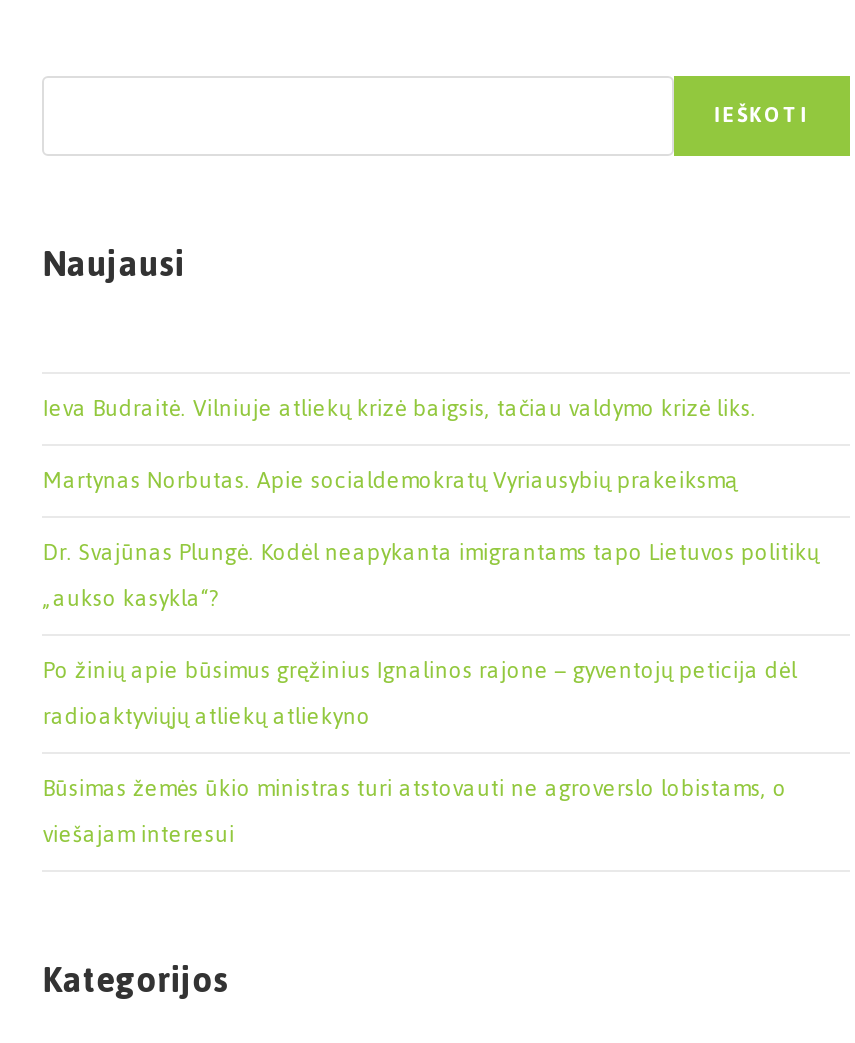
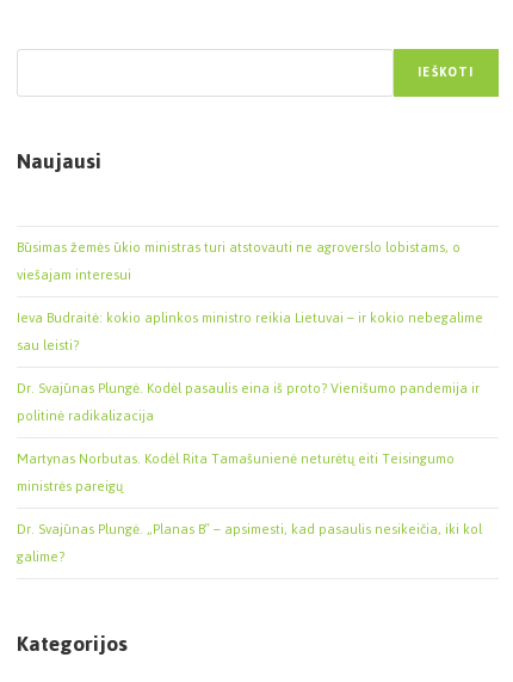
[43,386,819,738] Ieva Budraitė. Vilniuje atliekų krizė baigsis, tačiau valdymo krizė liks. | Martynas Norbutas. Apie socialdemokratų Vyriausybių prakeiksmą | Dr. Svajūnas Plungė. Kodėl neapykanta imigrantams tapo Lietuvos politikų | „aukso kasykla“? | Po žinių apie būsimus gręžinius Ignalinos rajone – gyventojų peticija dėl | radioaktyviųjų atliekų atliekyno -> none
moved [43,766,787,856] -> [17,234,461,287]: Būsimas žemės ūkio ministras turi atstovauti ne agroverslo lobistams, o | viešajam interesui
none -> [17,304,484,569] Ieva Budraitė: kokio aplinkos ministro reikia Lietuvai – ir kokio nebegalime | sau leisti? | Dr. Svajūnas Plungė. Kodėl pasaulis eina iš proto? Vienišumo pandemija ir | politinė radikalizacija | Martynas Norbutas. Kodėl Rita Tamašunienė neturėtų eiti Teisingumo | ministrės pareigų | Dr. Svajūnas Plungė. „Planas B“ – apsimesti, kad pasaulis nesikeičia, iki kol | galime?

